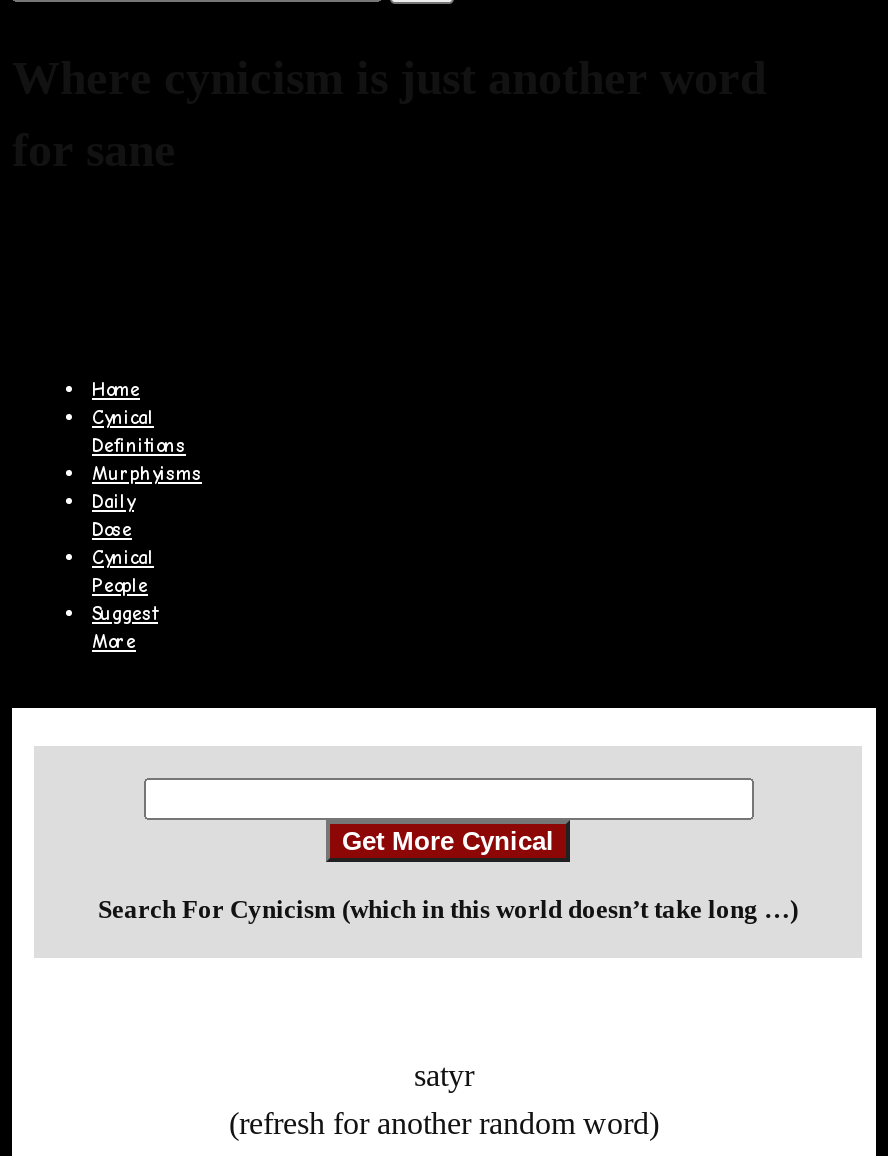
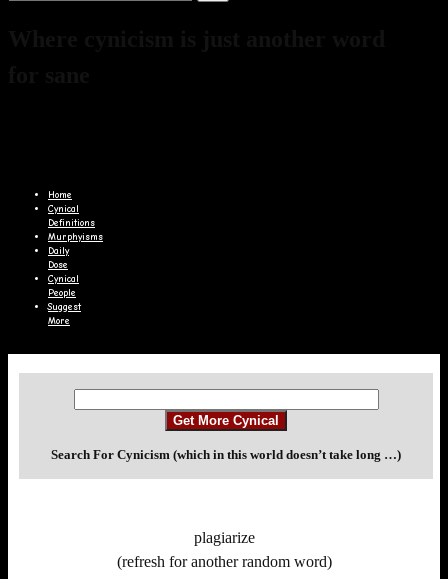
[414,1059,474,1093] satyr -> [193,529,254,546] plagiarize

